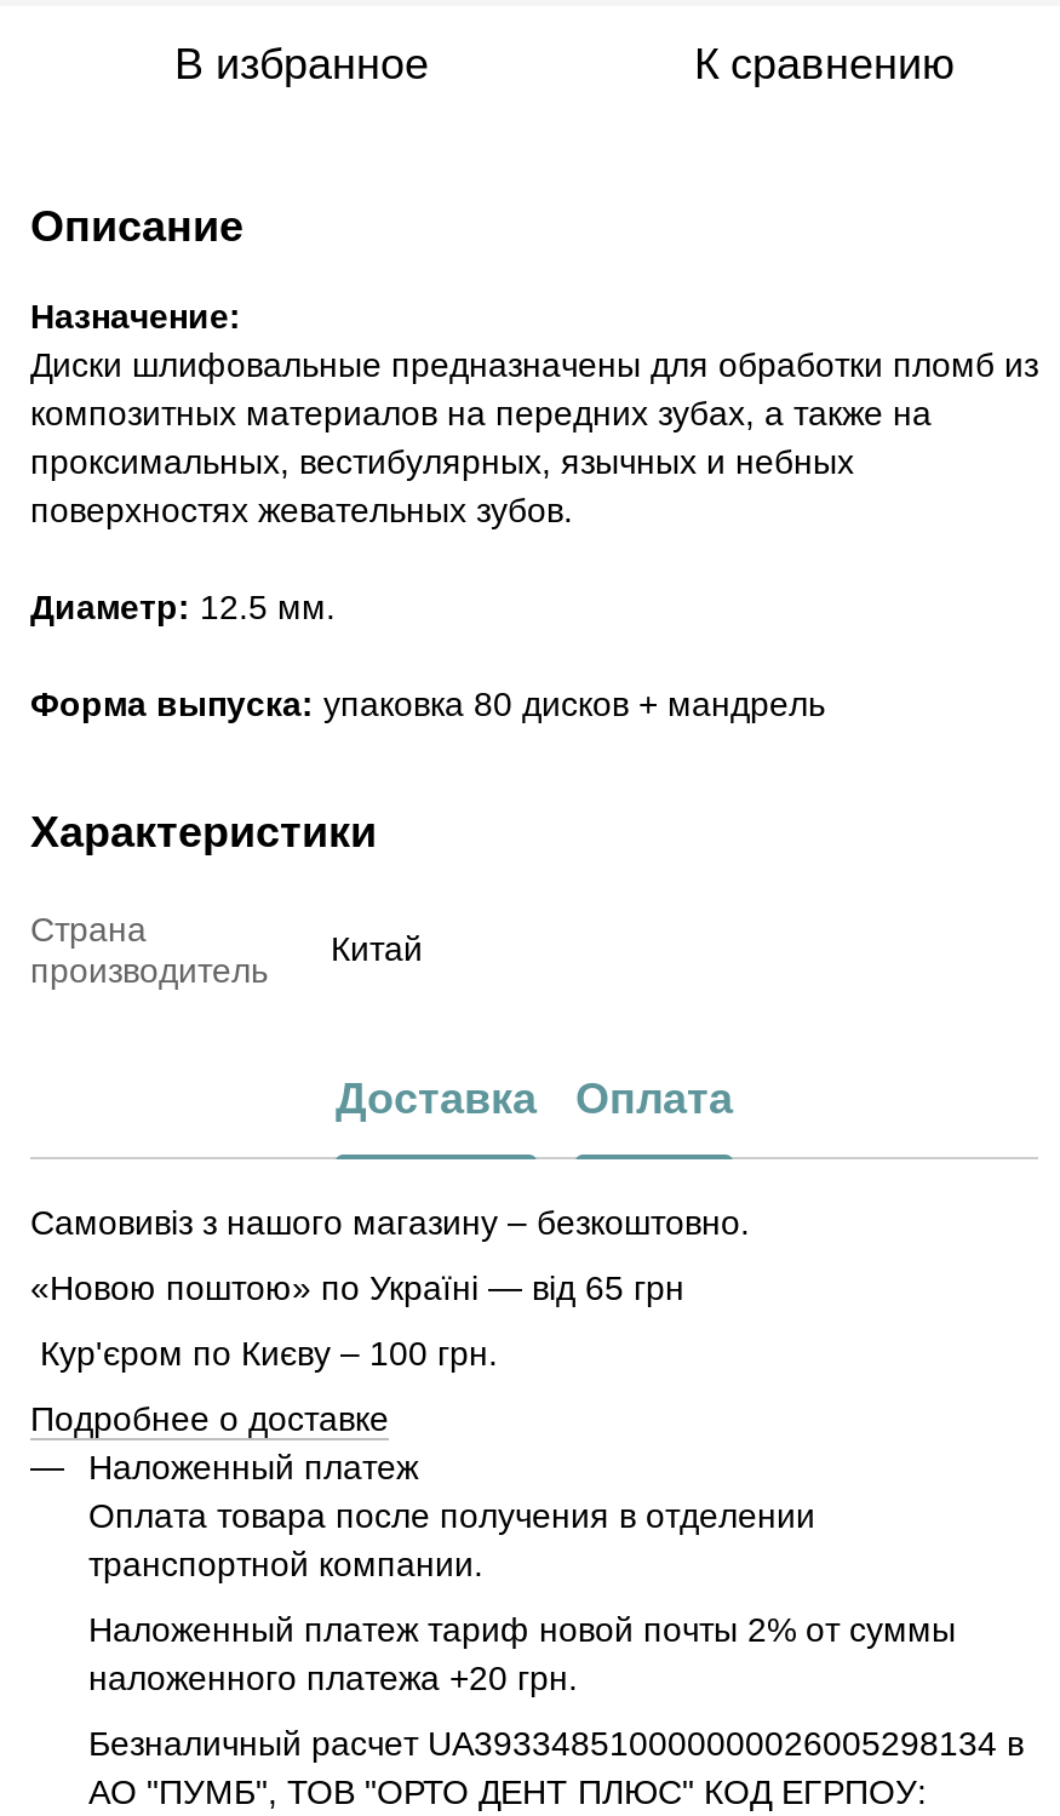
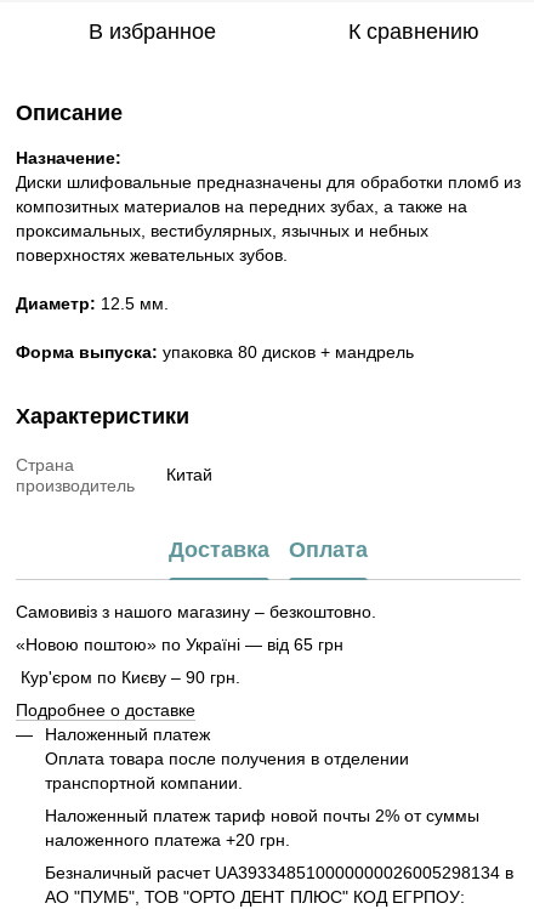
[30,1333,498,1372] Кур'єром по Києву – 100 грн. -> [16,667,240,686] Кур'єром по Києву – 90 грн.

